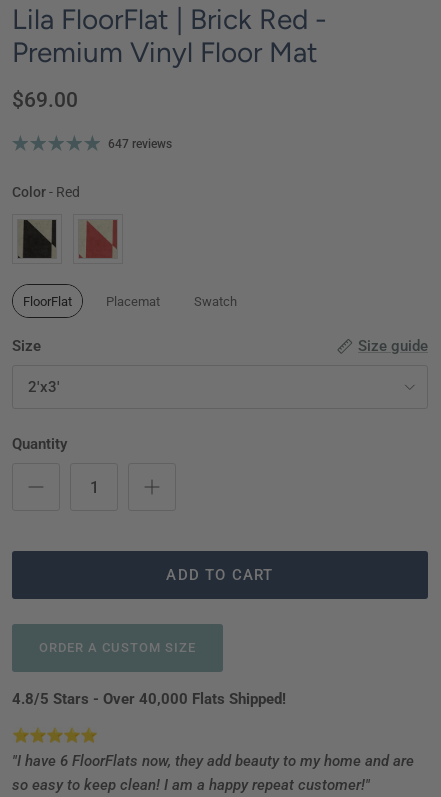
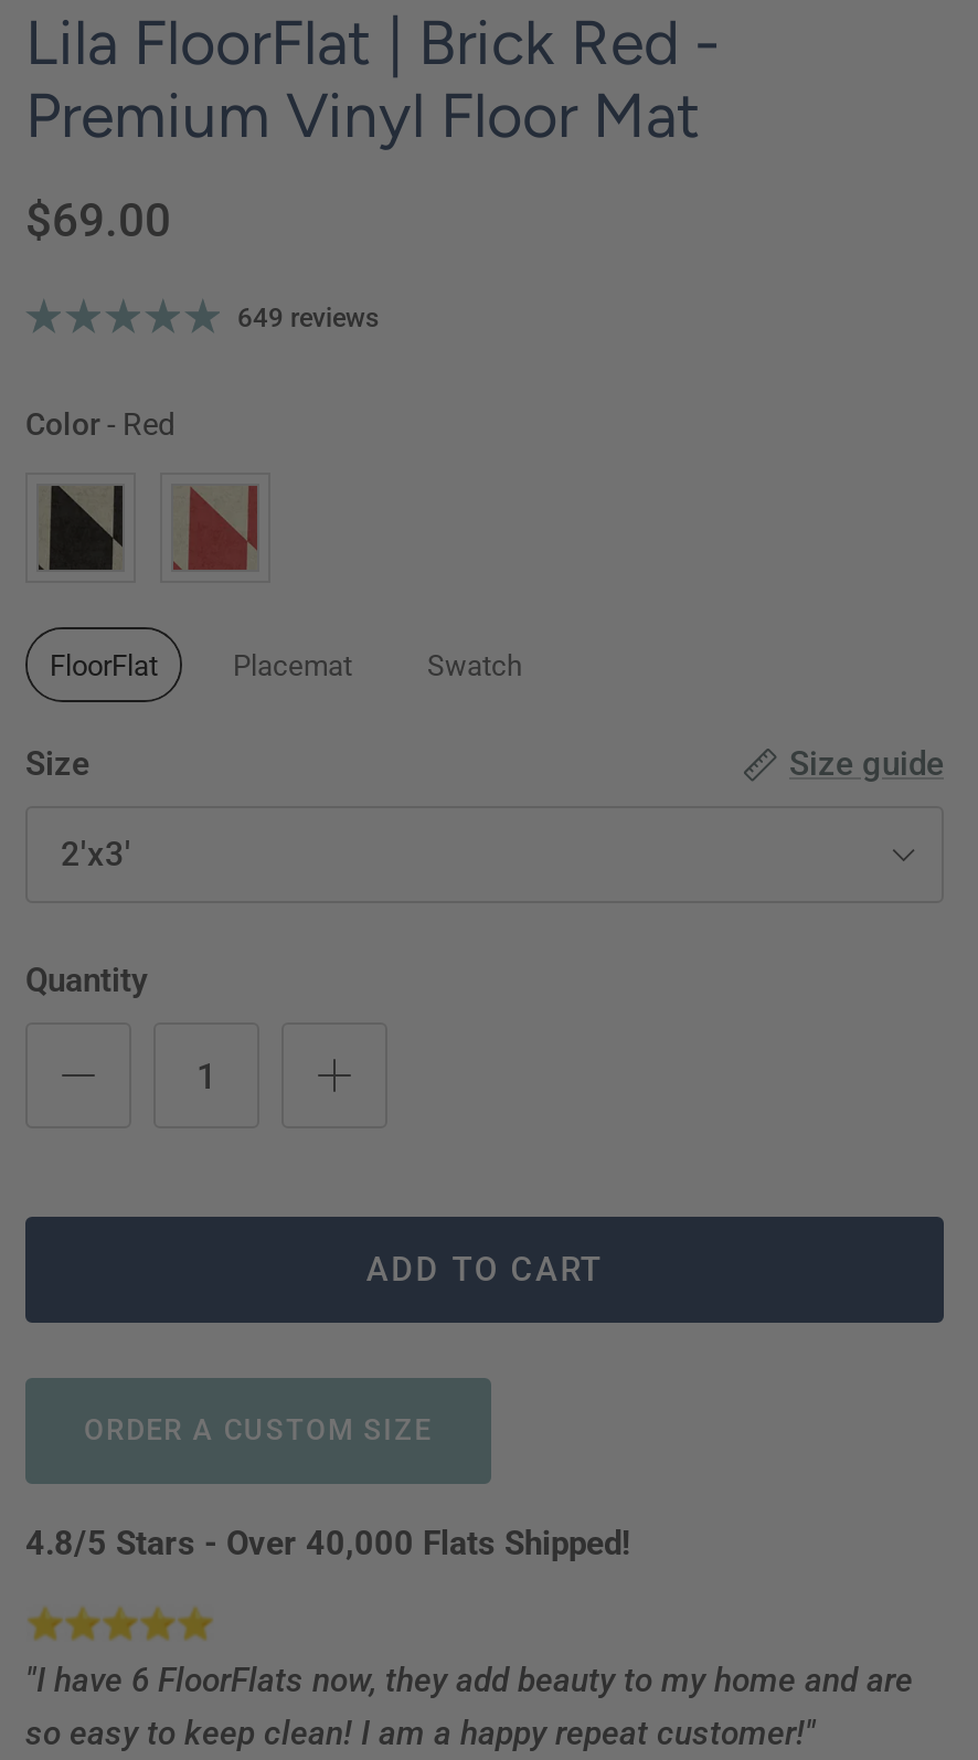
[108,137,172,151] 647 reviews -> [237,303,379,333] 649 reviews

